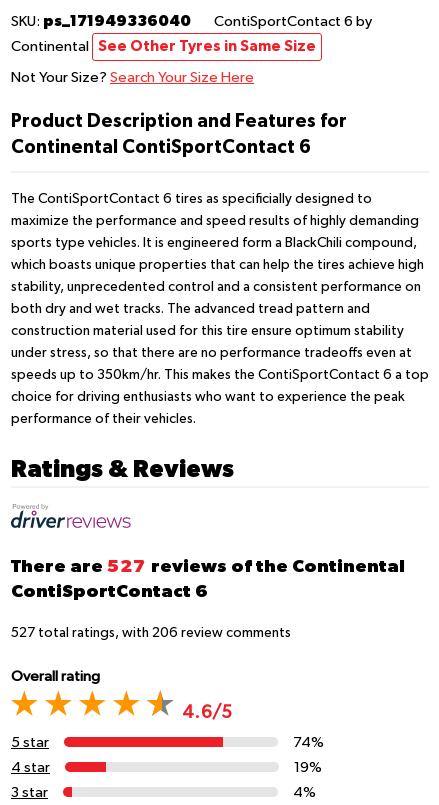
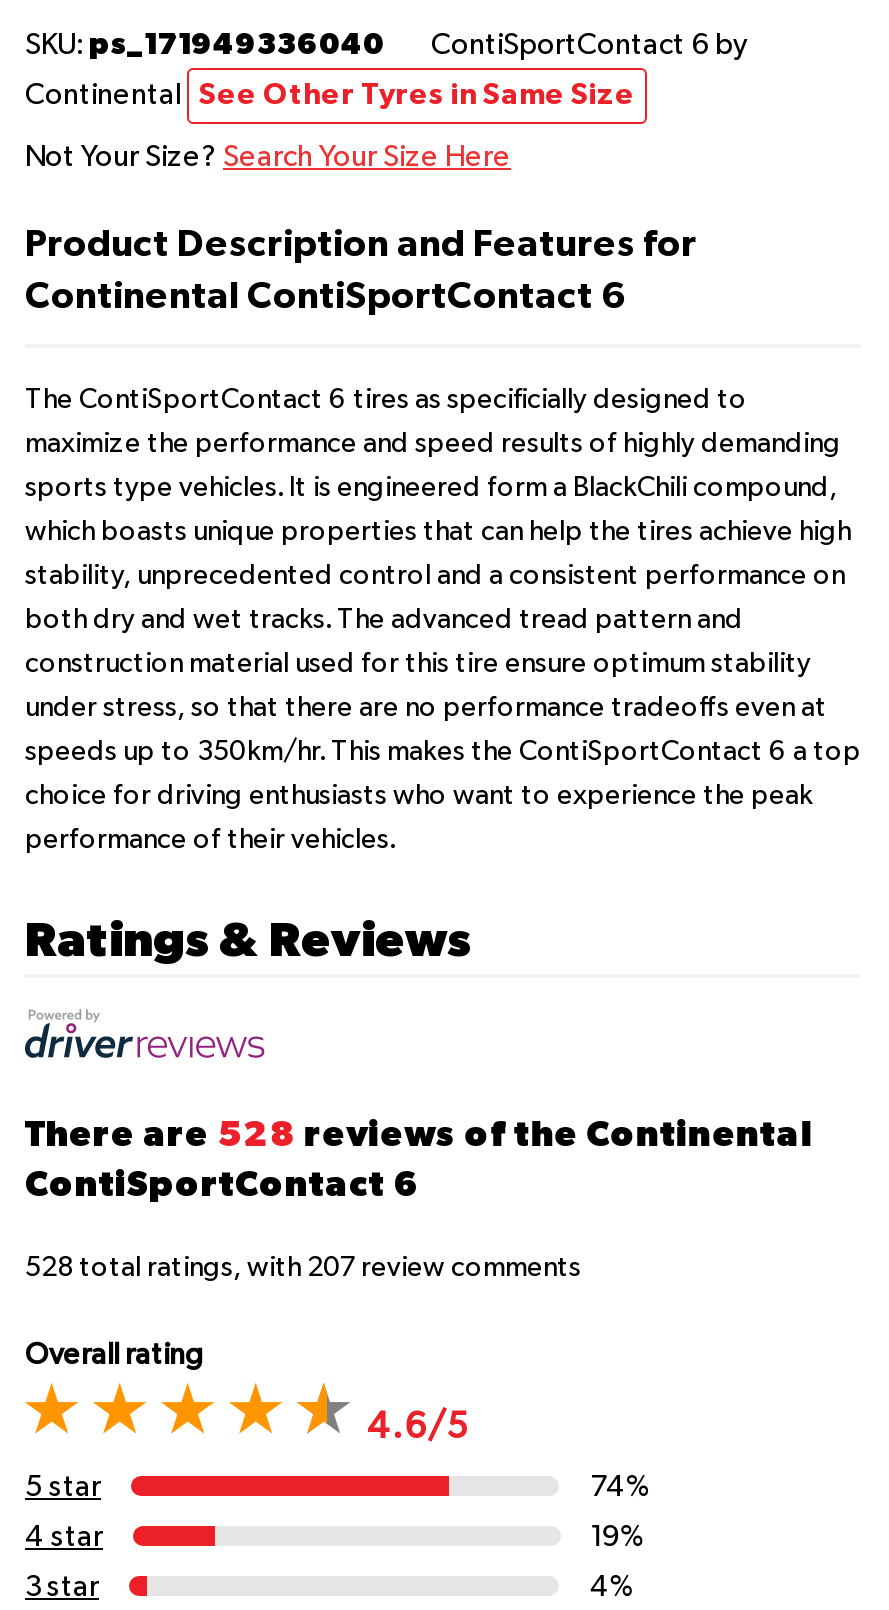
[11,555,405,576] There are 527 reviews of the Continental -> [25,1113,812,1155] There are 528 reviews of the Continental
[11,626,291,640] 527 total ratings, with 206 review comments -> [25,1255,581,1283] 528 total ratings, with 207 review comments

